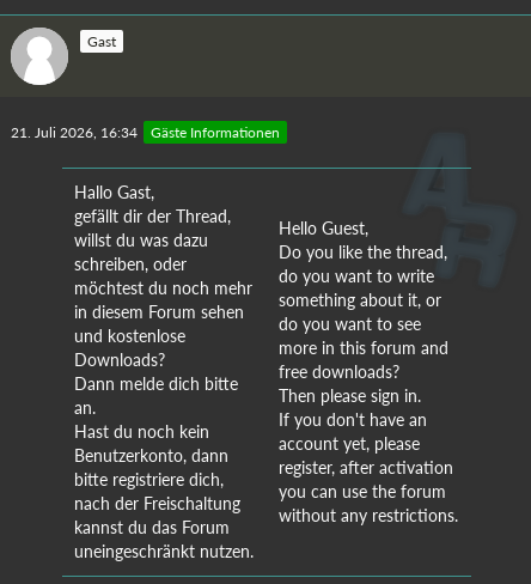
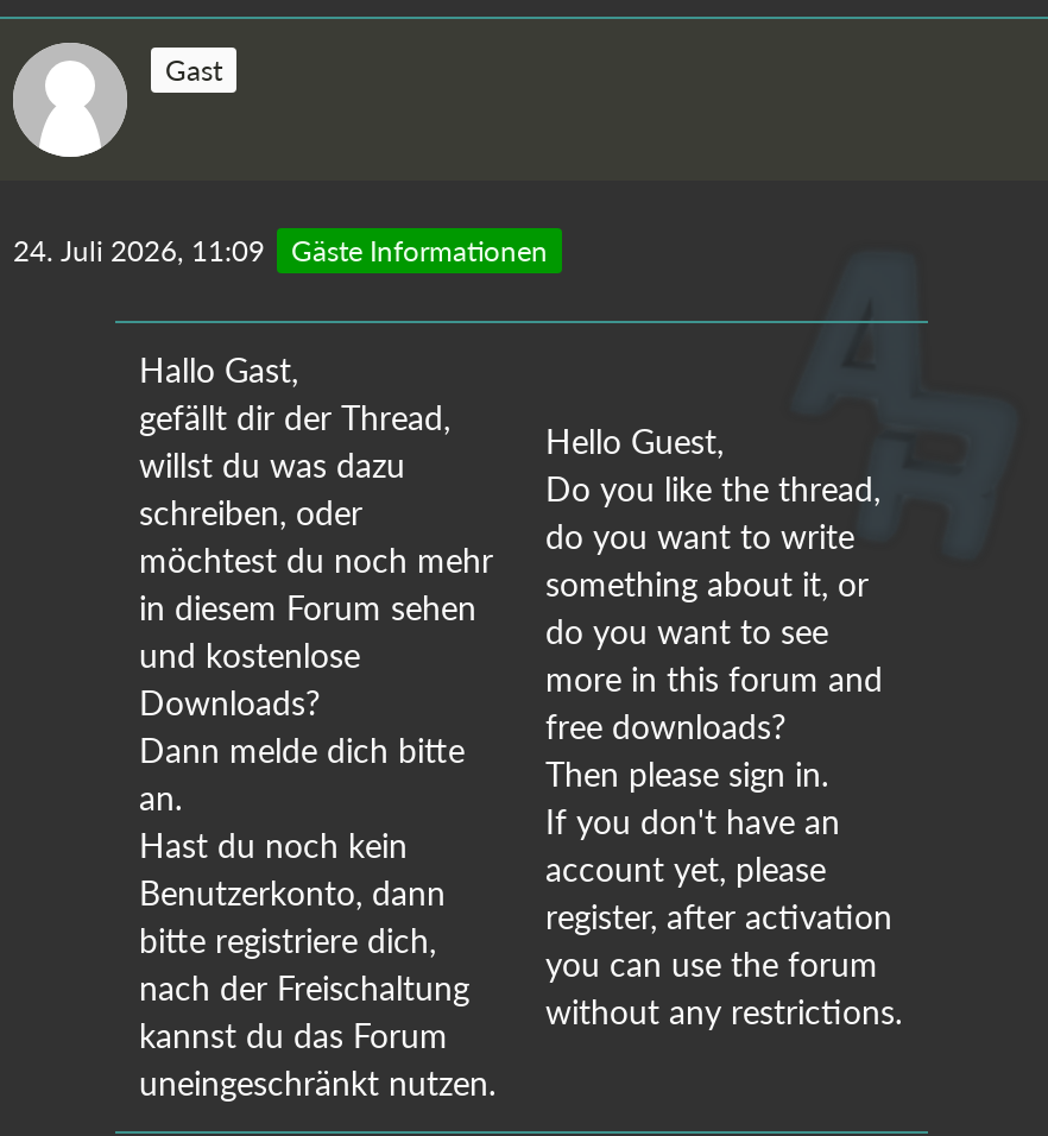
[11,124,280,142] 21. Juli 2026, 16:34 Gäste Informationen -> [13,233,548,270] 24. Juli 2026, 11:09 Gäste Informationen

